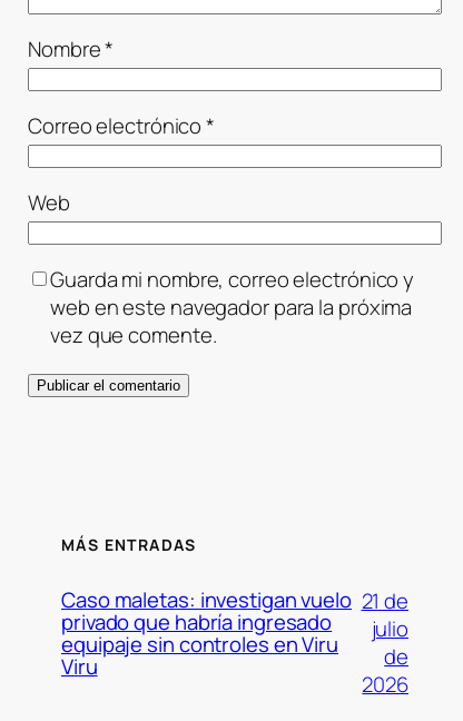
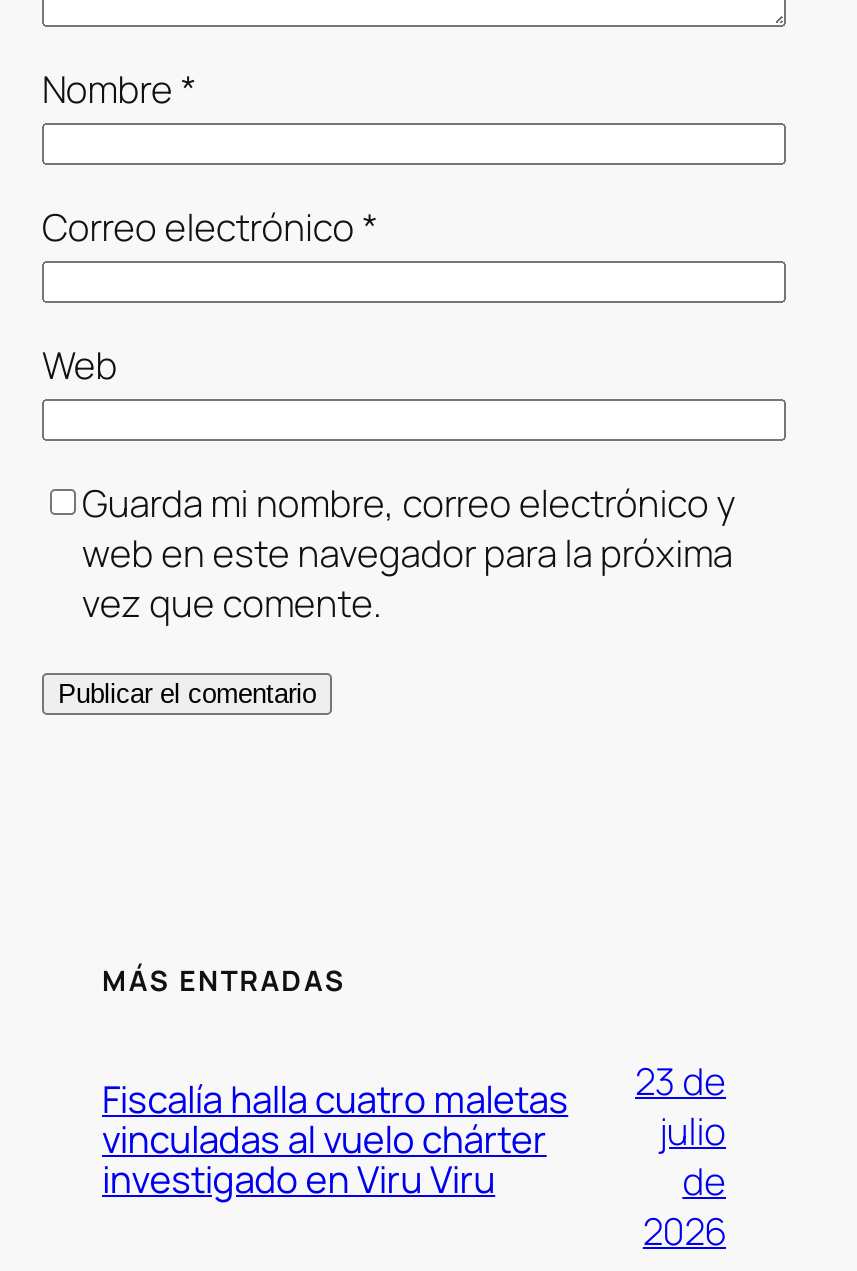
[61,585,352,681] Caso maletas: investigan vuelo | privado que habría ingresado | equipaje sin controles en Viru | Viru -> [102,1073,568,1205] Fiscalía halla cuatro maletas | vinculadas al vuelo chárter | investigado en Viru Viru
[361,587,408,616] 21 de -> [635,1056,726,1108] 23 de

